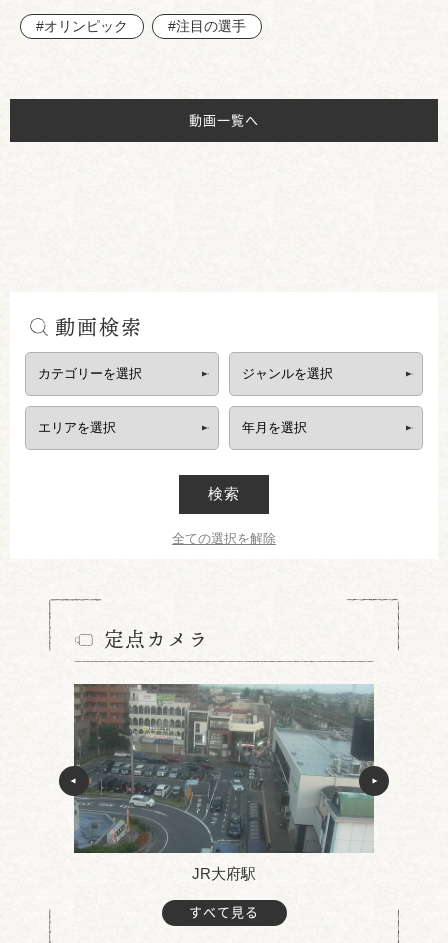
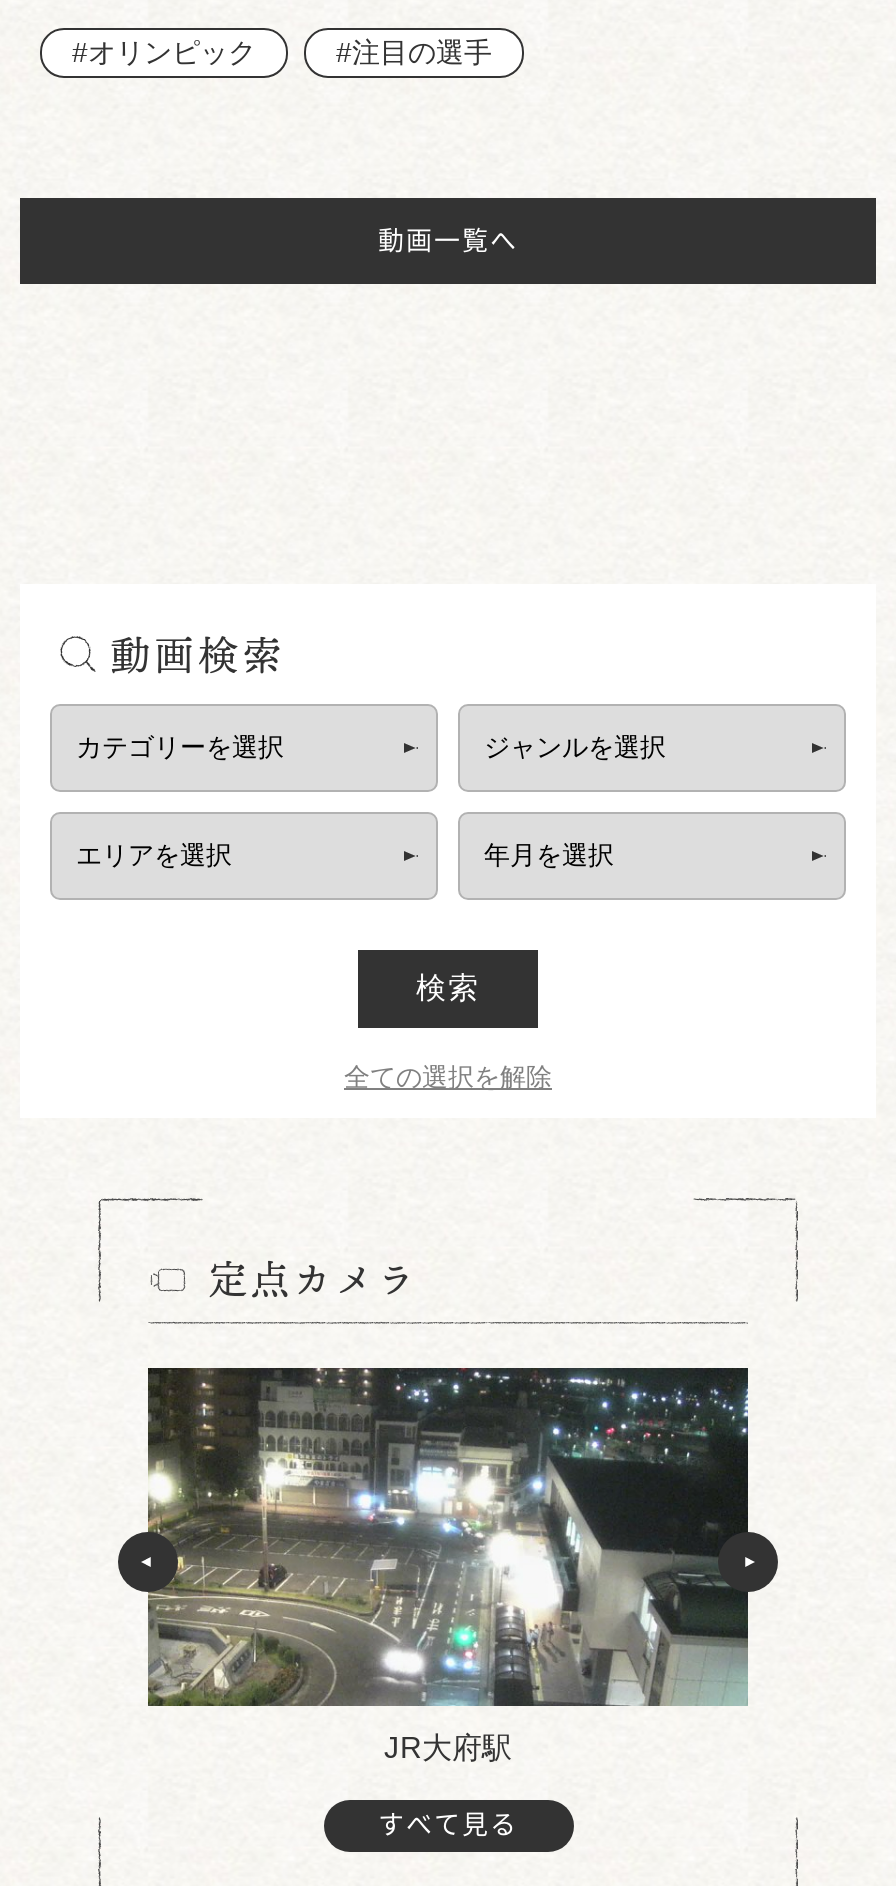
[73,683,375,854] [image] -> [146,1366,750,1706] [image]

